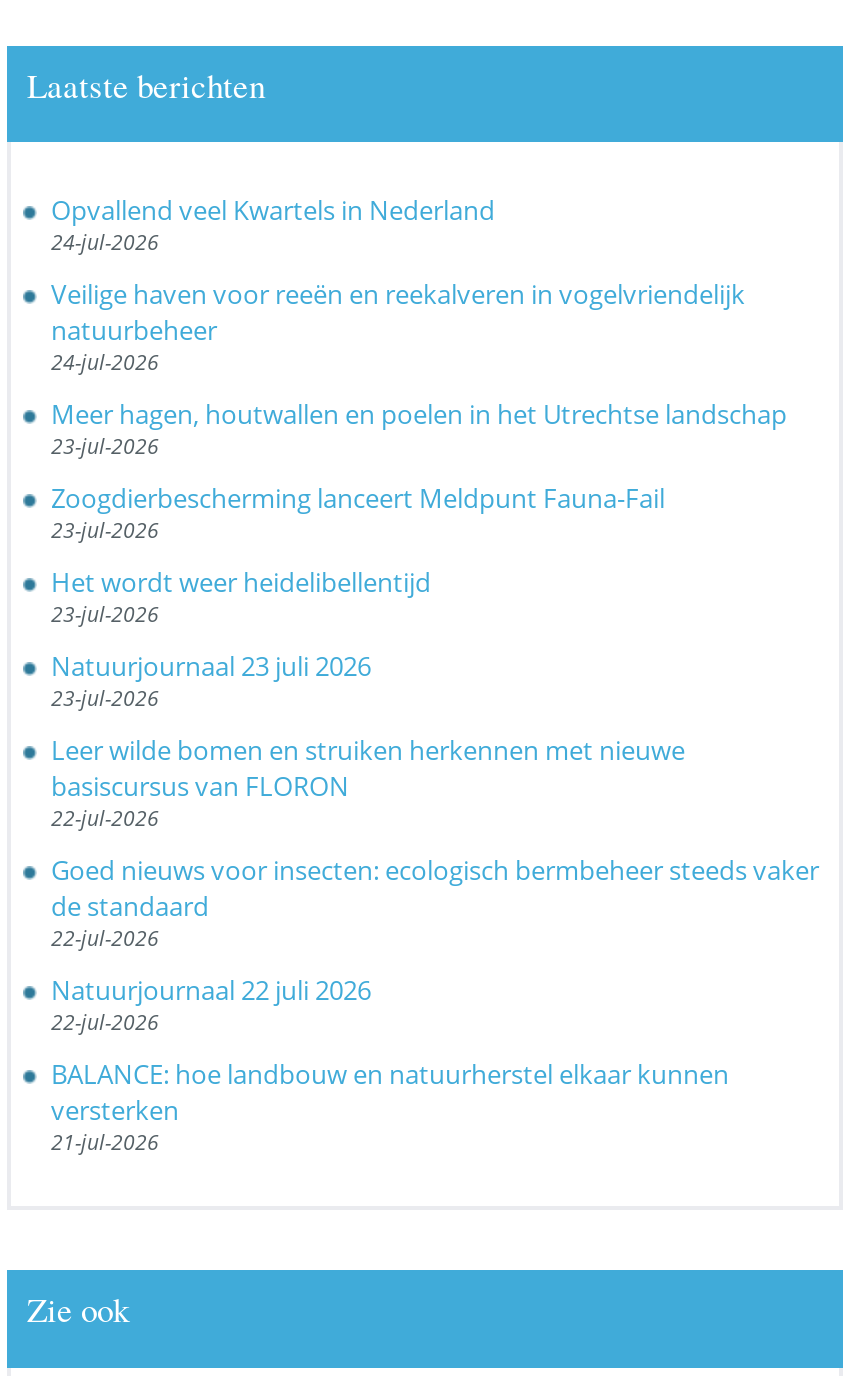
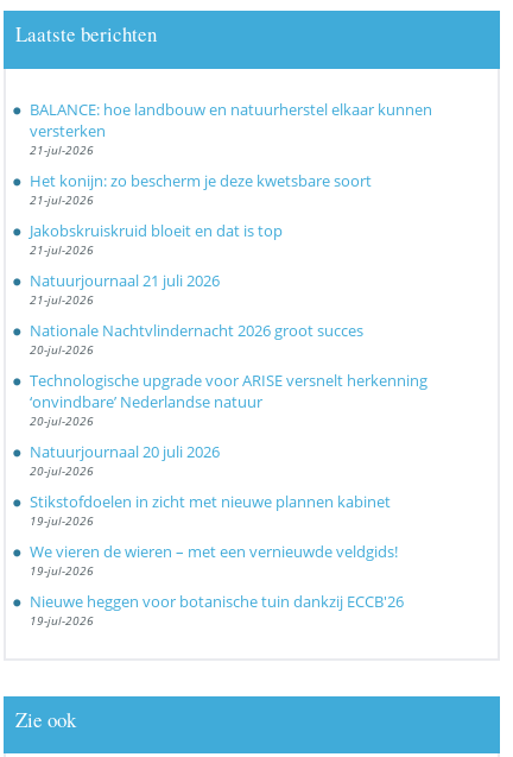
[51,192,819,1036] Opvallend veel Kwartels in Nederland | 24-jul-2026 | Veilige haven voor reeën en reekalveren in vogelvriendelijk | natuurbeheer | 24-jul-2026 | Meer hagen, houtwallen en poelen in het Utrechtse landschap | 23-jul-2026 | Zoogdierbescherming lanceert Meldpunt Fauna-Fail | 23-jul-2026 | Het wordt weer heidelibellentijd | 23-jul-2026 | Natuurjournaal 23 juli 2026 | 23-jul-2026 | Leer wilde bomen en struiken herkennen met nieuwe | basiscursus van FLORON | 22-jul-2026 | Goed nieuws voor insecten: ecologisch bermbeheer steeds vaker | de standaard | 22-jul-2026 | Natuurjournaal 22 juli 2026 | 22-jul-2026 -> none
moved [51,1056,729,1156] -> [30,98,432,158]: BALANCE: hoe landbouw en natuurherstel elkaar kunnen | versterken | 21-jul-2026
none -> [30,170,427,628] Het konijn: zo bescherm je deze kwetsbare soort | 21-jul-2026 | Jakobskruiskruid bloeit en dat is top | 21-jul-2026 | Natuurjournaal 21 juli 2026 | 21-jul-2026 | Nationale Nachtvlindernacht 2026 groot succes | 20-jul-2026 | Technologische upgrade voor ARISE versnelt herkenning | ‘onvindbare’ Nederlandse natuur | 20-jul-2026 | Natuurjournaal 20 juli 2026 | 20-jul-2026 | Stikstofdoelen in zicht met nieuwe plannen kabinet | 19-jul-2026 | We vieren de wieren – met een vernieuwde veldgids! | 19-jul-2026 | Nieuwe heggen voor botanische tuin dankzij ECCB'26 | 19-jul-2026

